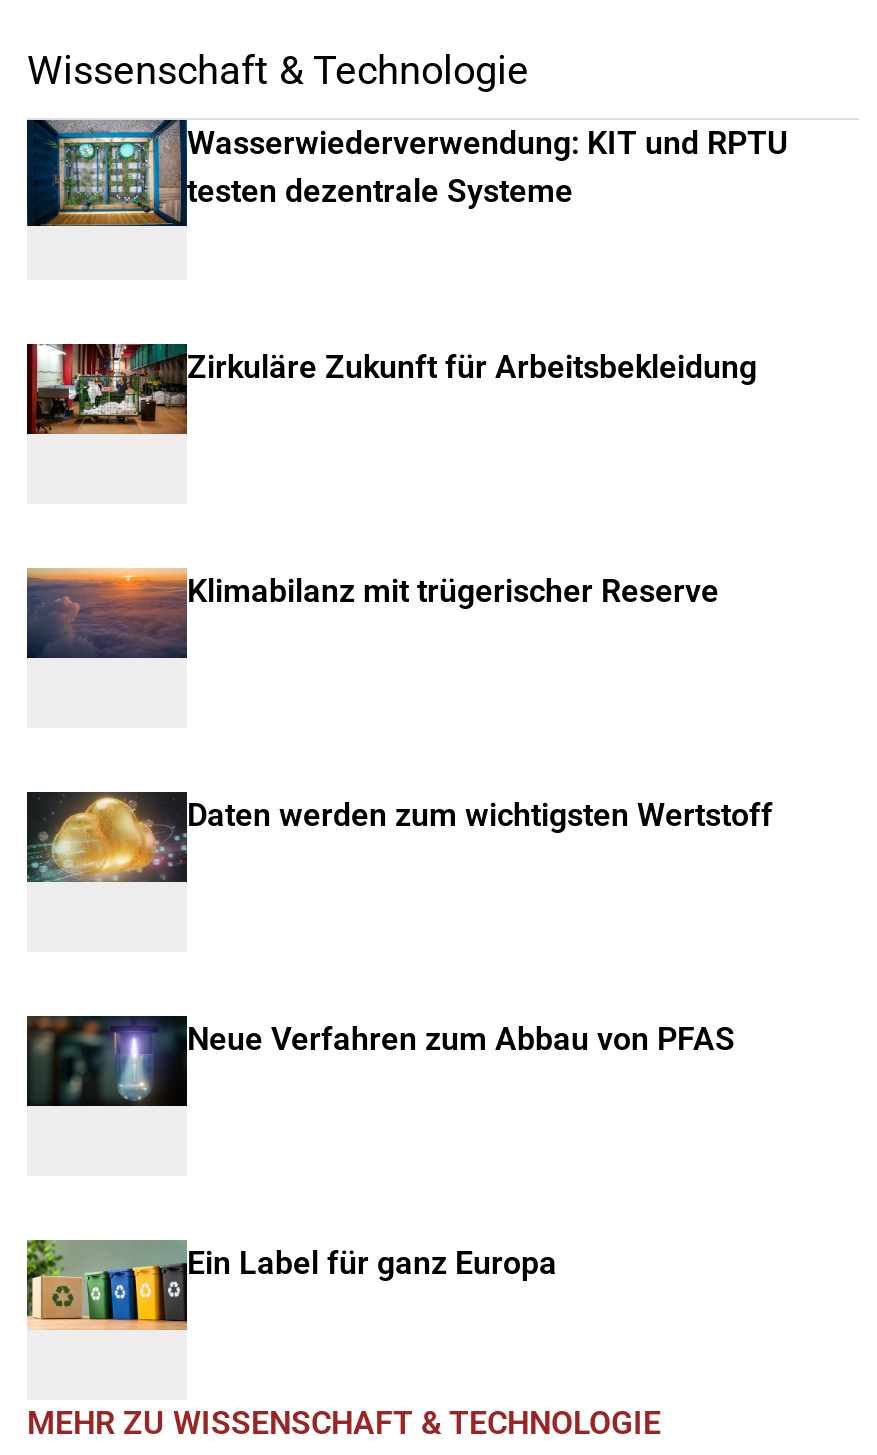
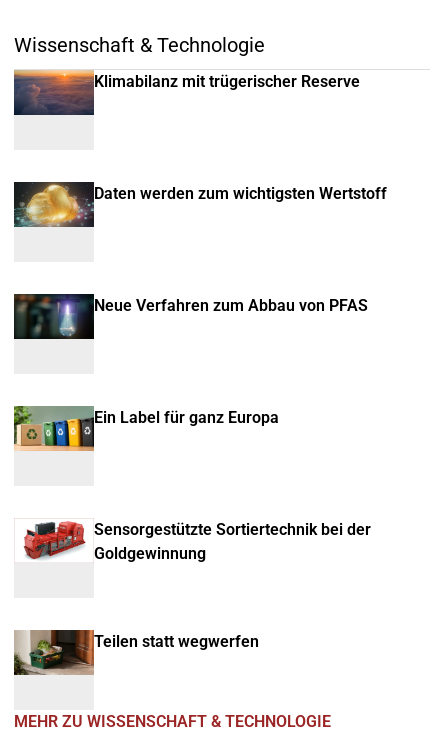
[25,118,789,228] [image] | Wasserwiederverwendung: KIT und RPTU | testen dezentrale Systeme -> none
[27,342,757,436] [image] | Zirkuläre Zukunft für Arbeitsbekleidung -> none
moved [25,568,773,1282] -> [13,70,387,427]: [image] | Klimabilanz mit trügerischer Reserve | Daten werden zum wichtigsten Wertstoff | Neue Verfahren zum Abbau von PFAS | Ein Label für ganz Europa
moved [23,1238,185,1332] -> [12,405,93,452]: [image]
none -> [13,629,259,676] [image] | Teilen statt wegwerfen
none -> [23,520,371,563] [image] | Sensorgestützte Sortiertechnik bei der | Goldgewinnung

